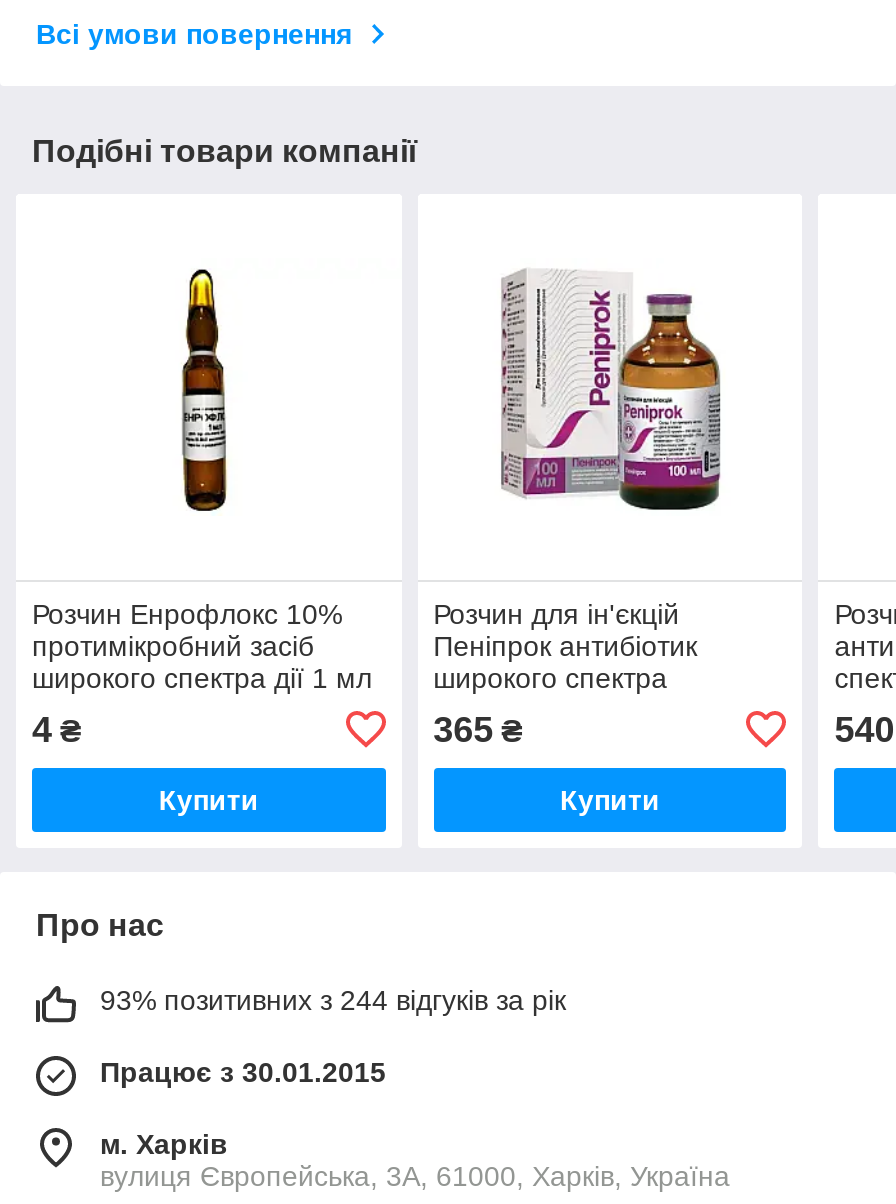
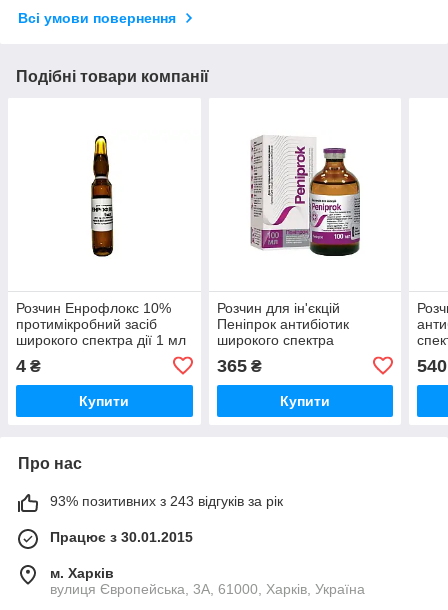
[100,984,566,1016] 93% позитивних з 244 відгуків за рік -> [50,493,283,509] 93% позитивних з 243 відгуків за рік

